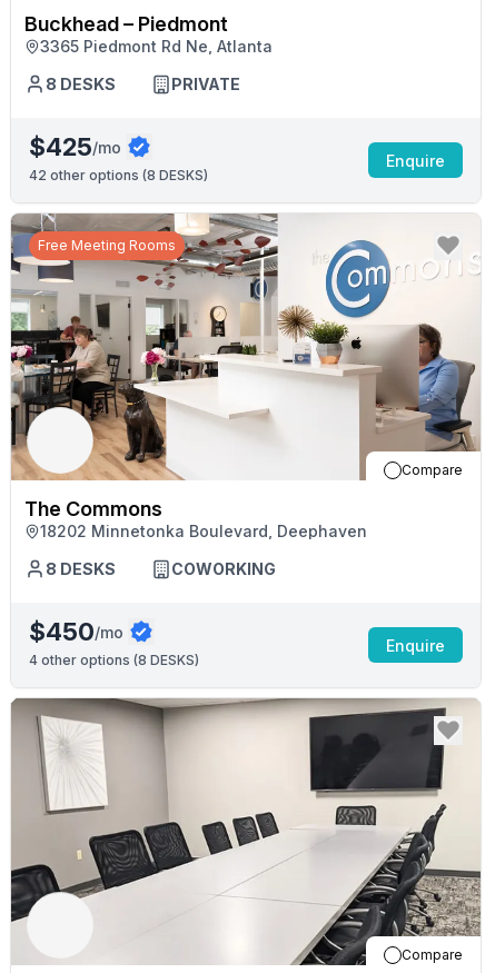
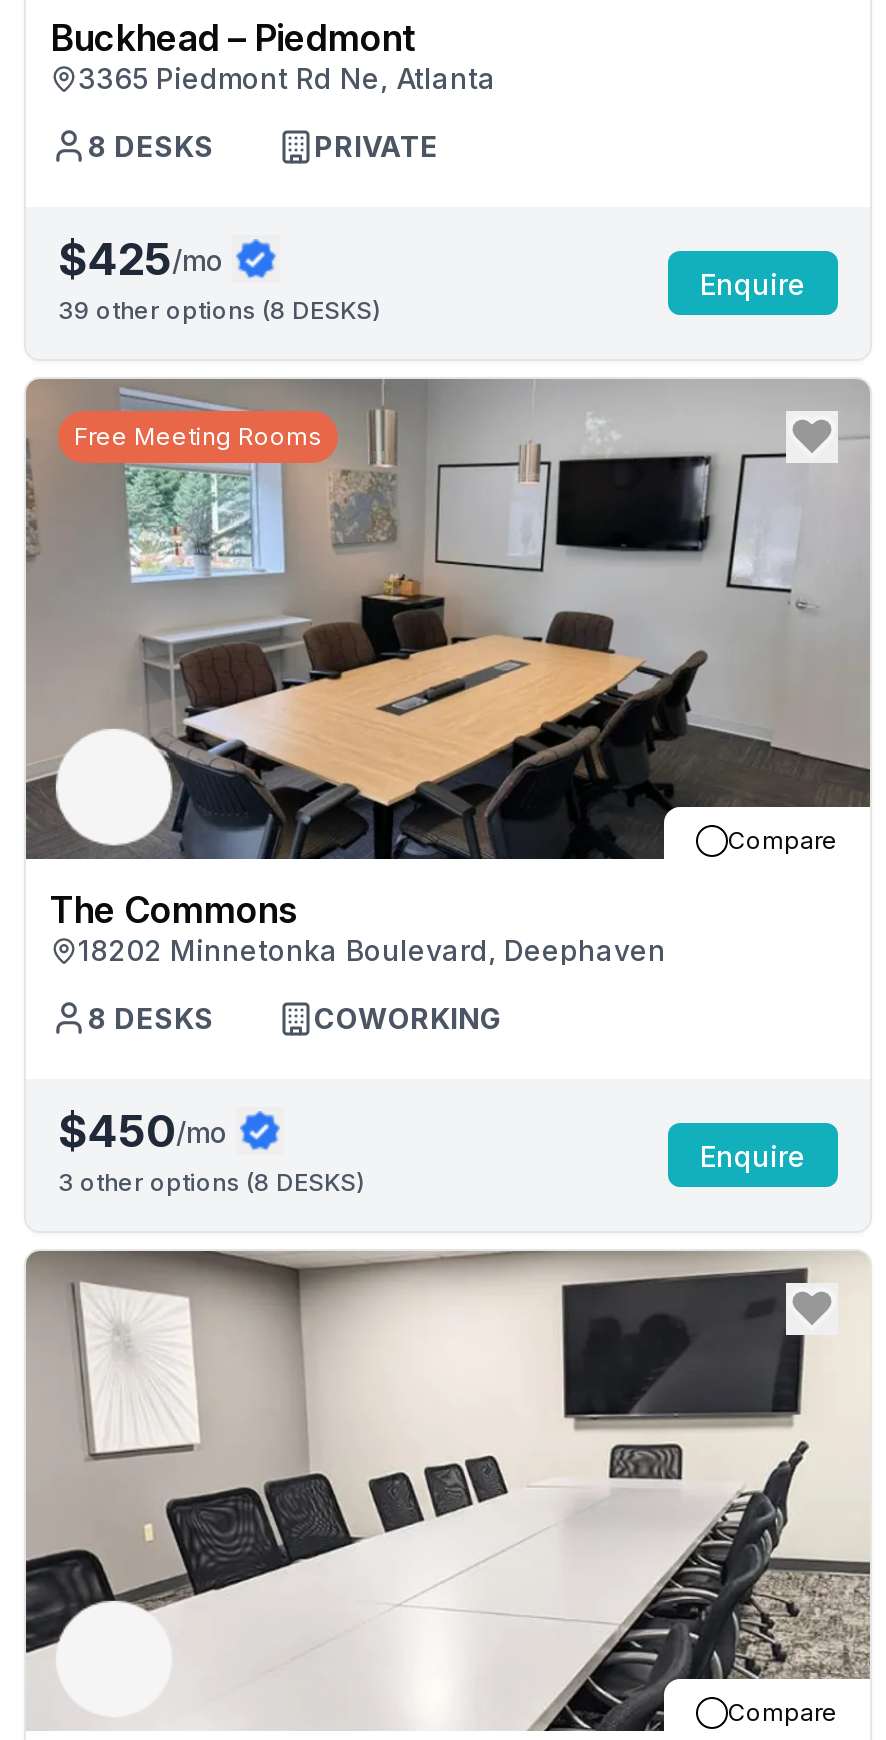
[29,167,208,183] 42 other options (8 DESKS) -> [58,295,380,325] 39 other options (8 DESKS)
[10,214,479,481] [image] -> [24,377,870,861] [image]
[29,652,199,668] 4 other options (8 DESKS) -> [58,1167,364,1197] 3 other options (8 DESKS)

